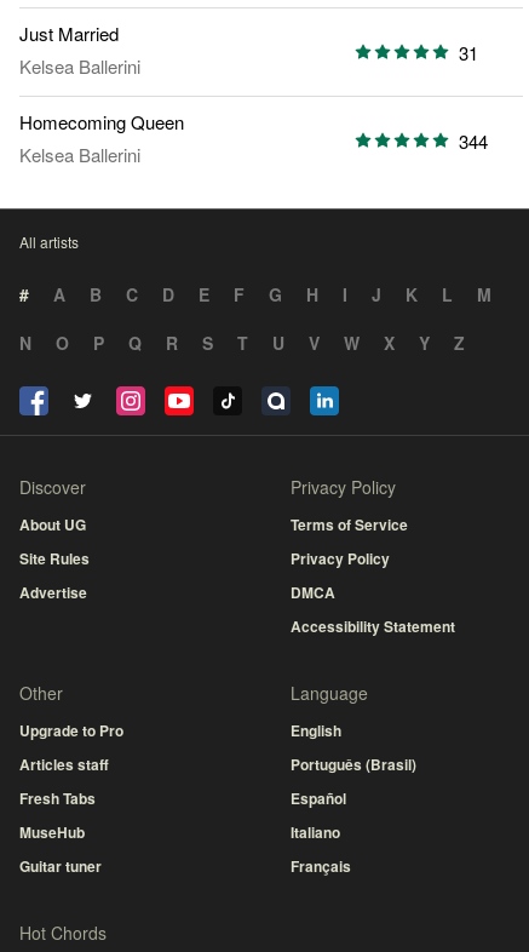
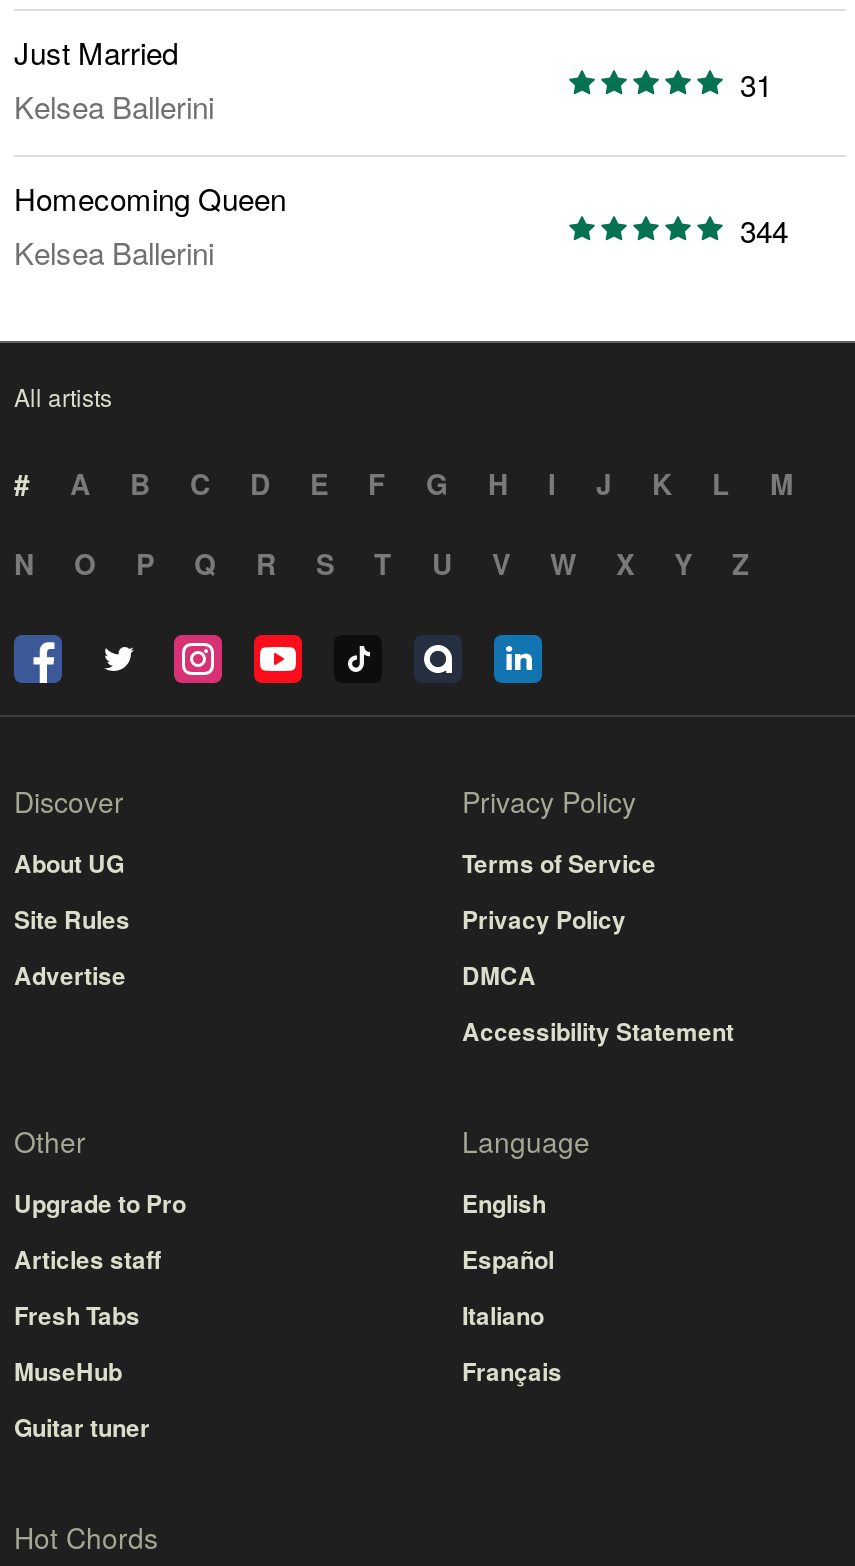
[291,754,416,775] Português (Brasil) -> none
moved [291,788,351,877] -> [462,1241,562,1389]: Español | Italiano | Français

